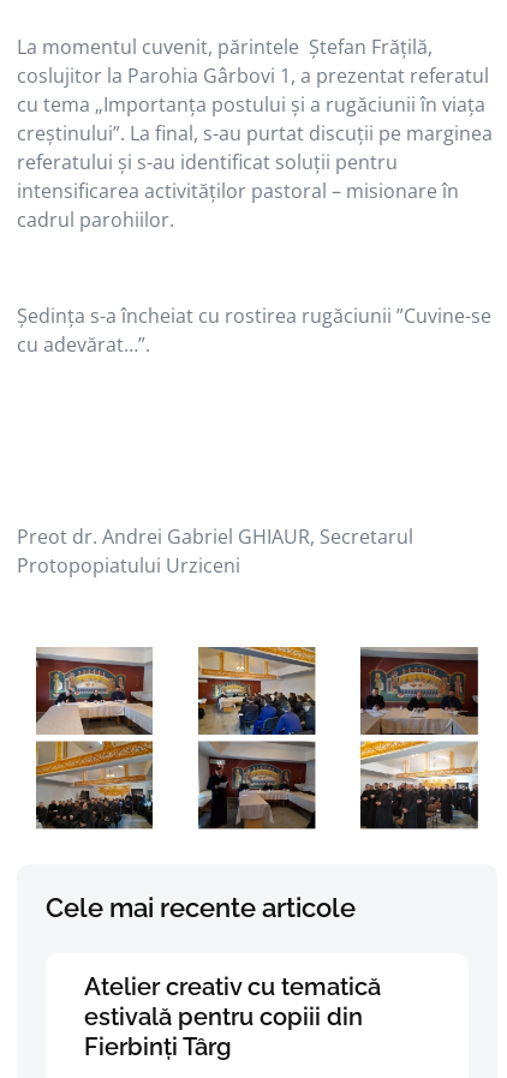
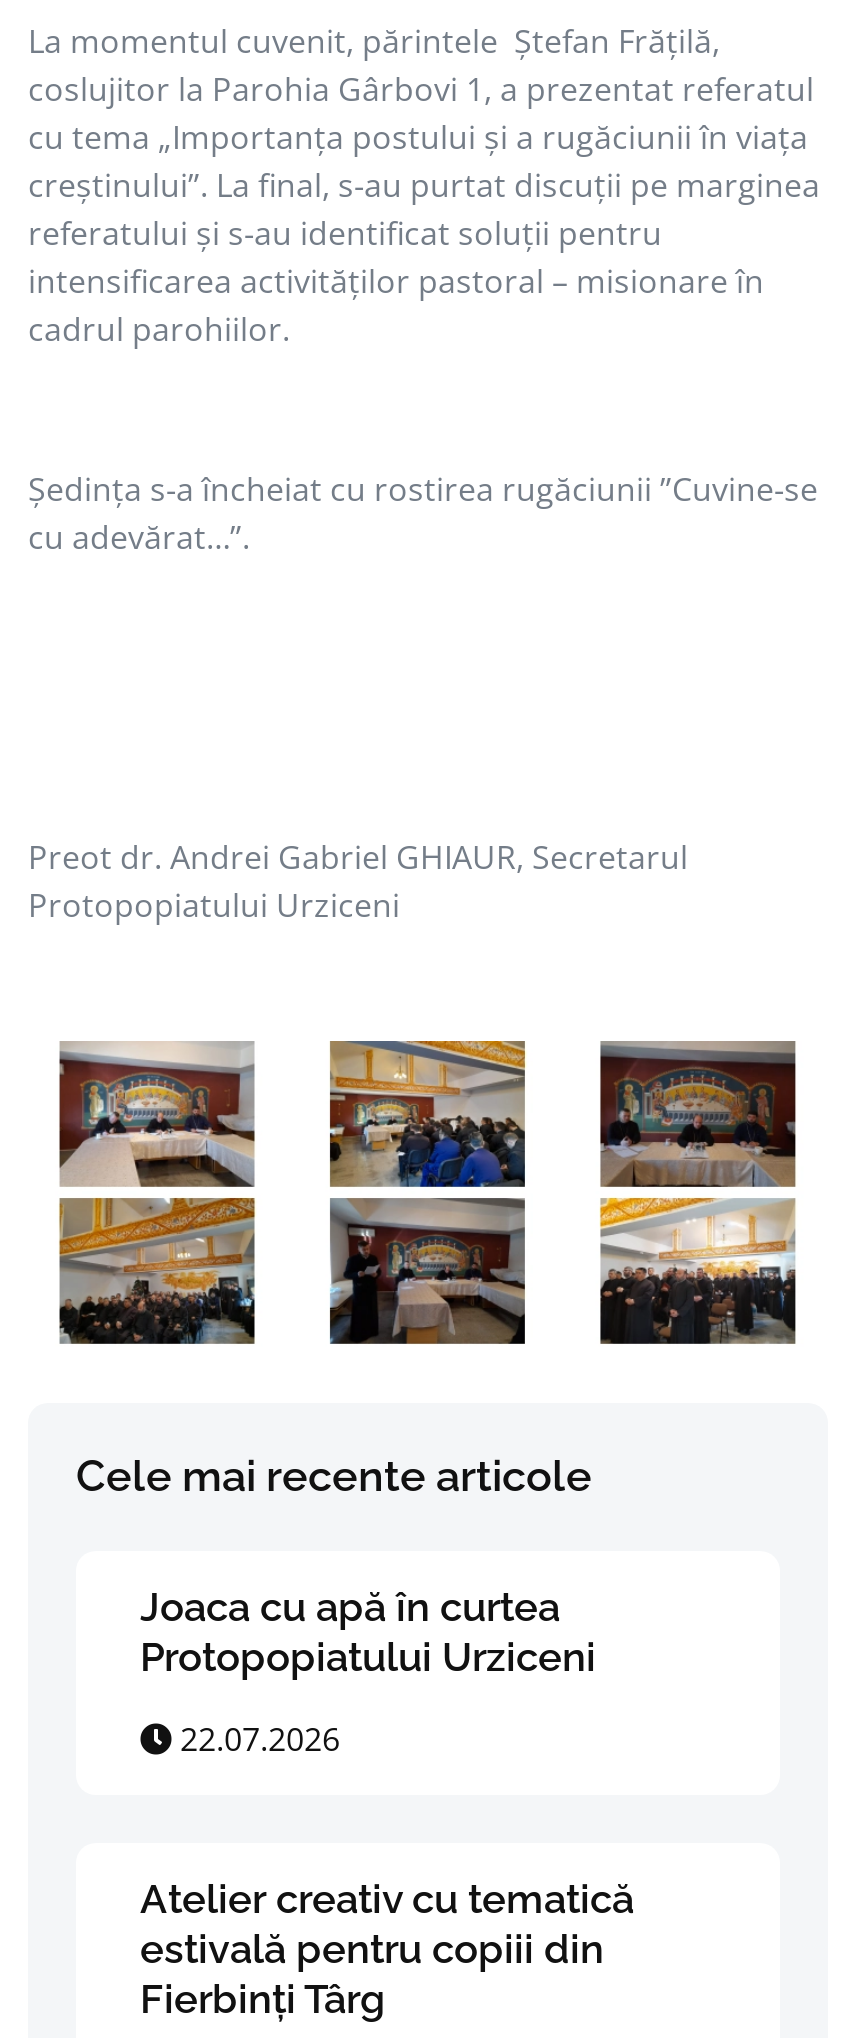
none -> [140,1584,596,1762] Joaca cu apă în curtea | Protopopiatului Urziceni | 22.07.2026

